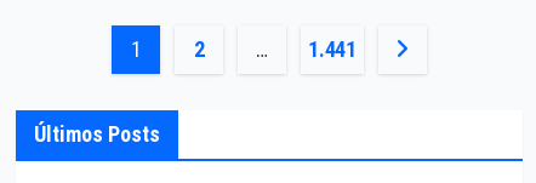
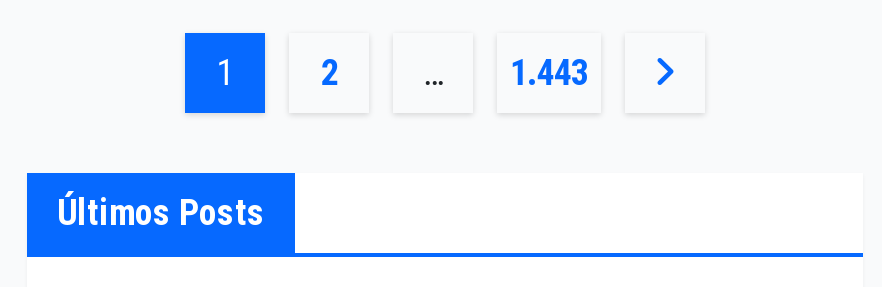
[309,37,356,62] 1.441 -> [510,52,588,94] 1.443

